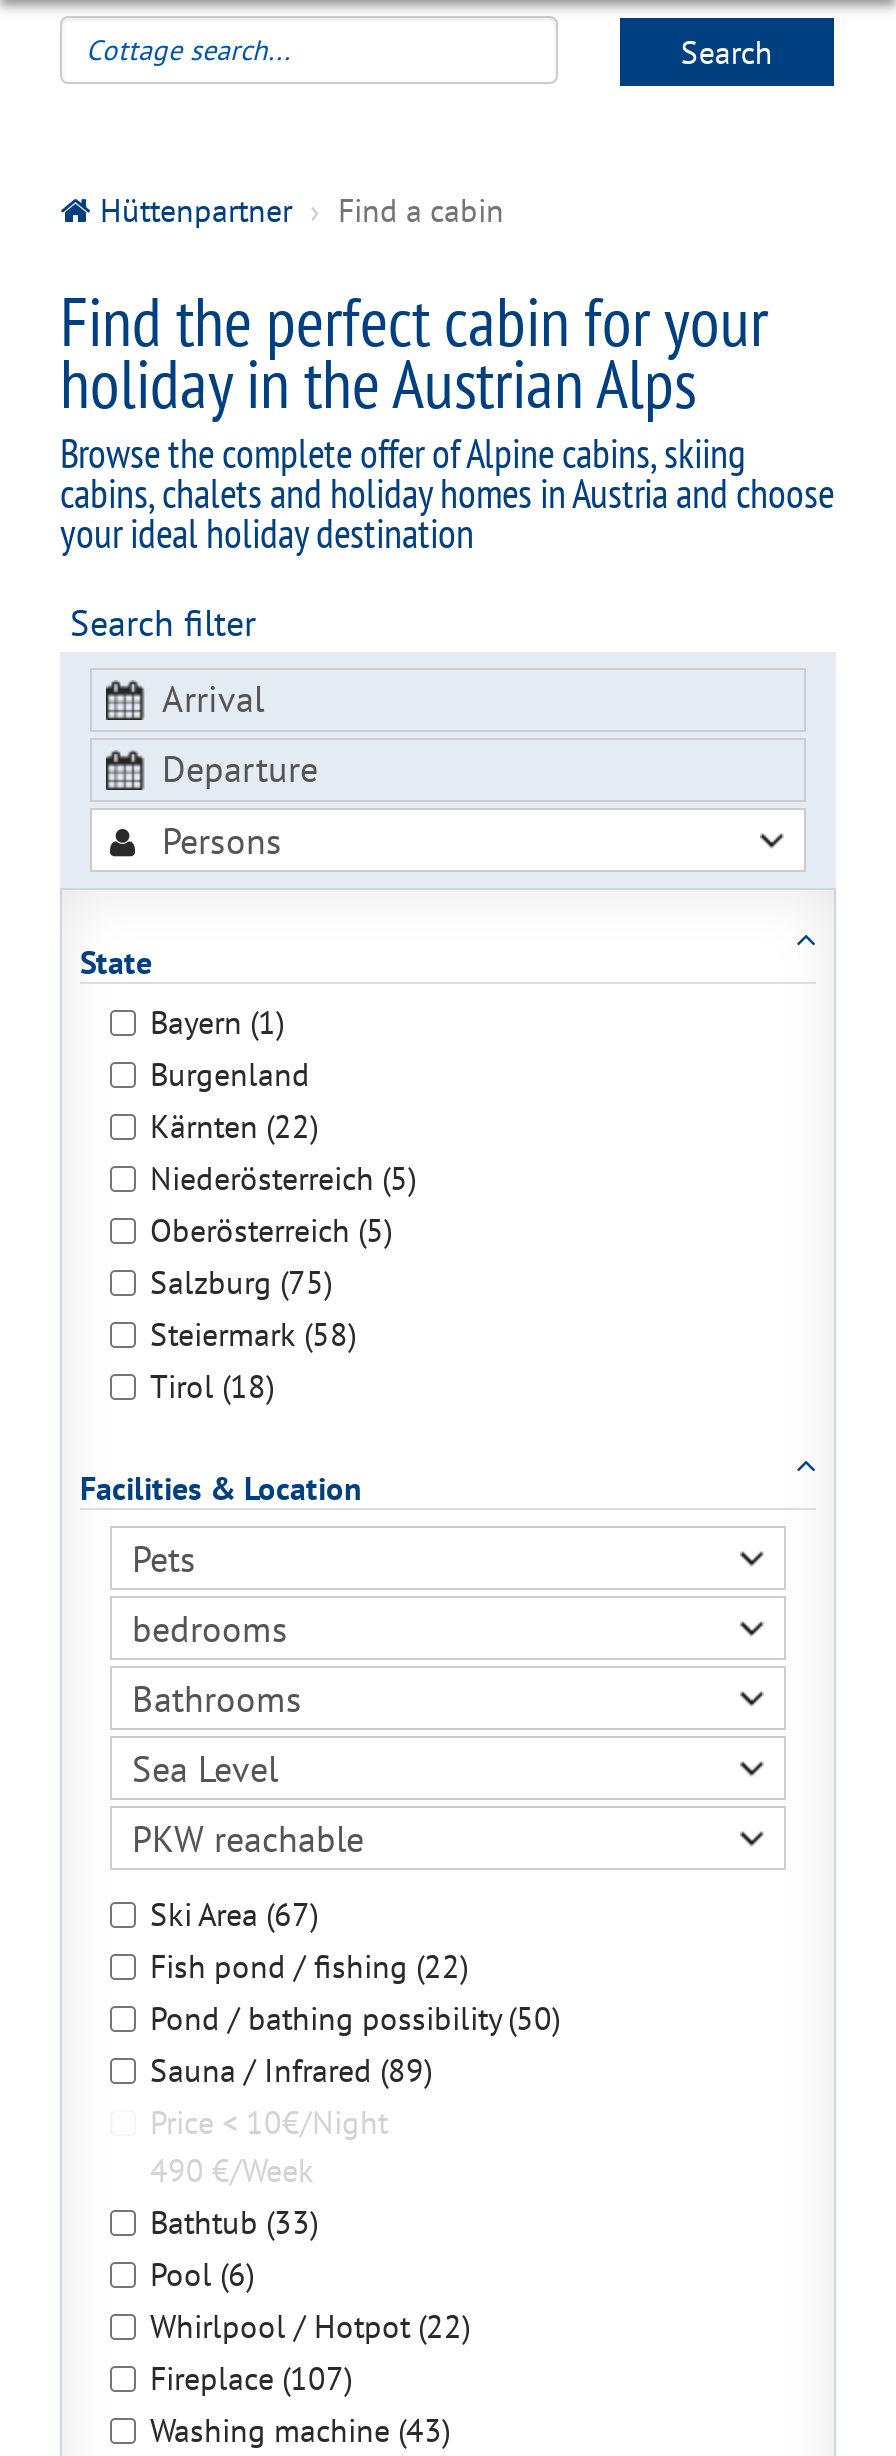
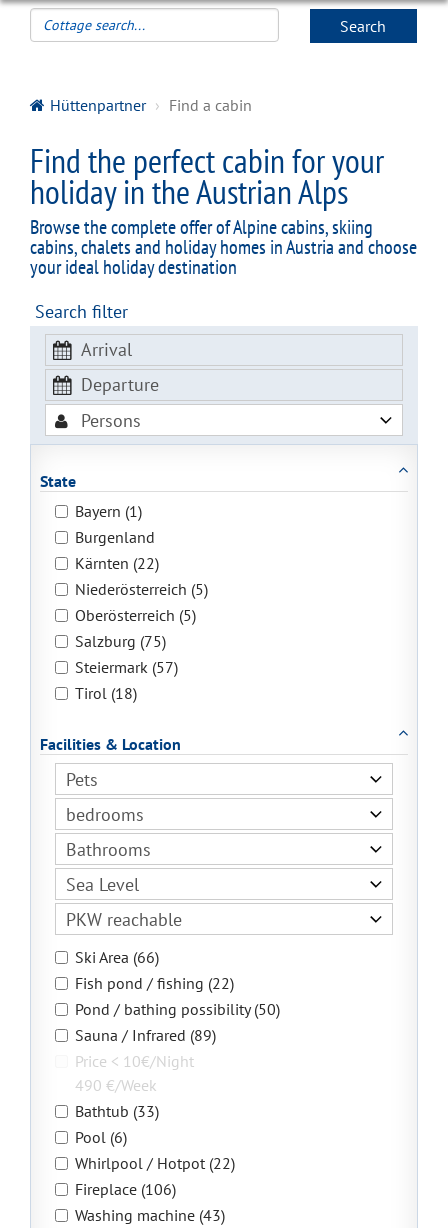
[150,1314,356,1354] Steiermark (58) -> [75,657,178,677] Steiermark (57)
[150,1894,318,1934] Ski Area (67) -> [75,947,159,967] Ski Area (66)
[150,2358,352,2398] Fireplace (107) -> [75,1179,176,1199] Fireplace (106)

